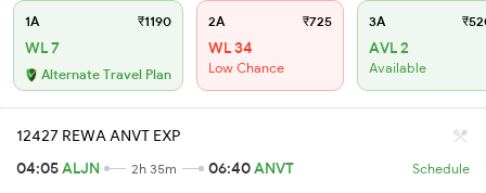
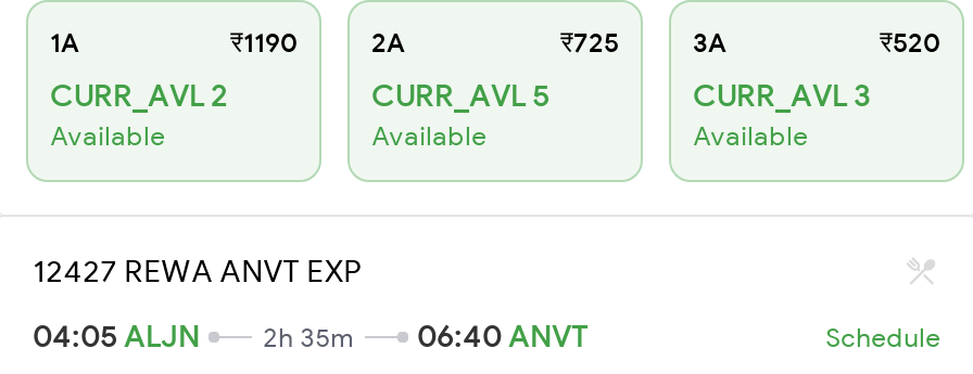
[25,38,171,83] WL 7 | Alternate Travel Plan -> [50,76,228,152] CURR_AVL 2 | Available
[208,38,284,76] WL 34 | Low Chance -> [371,76,549,152] CURR_AVL 5 | Available
[369,38,409,58] AVL 2 -> [693,76,871,115] CURR_AVL 3

